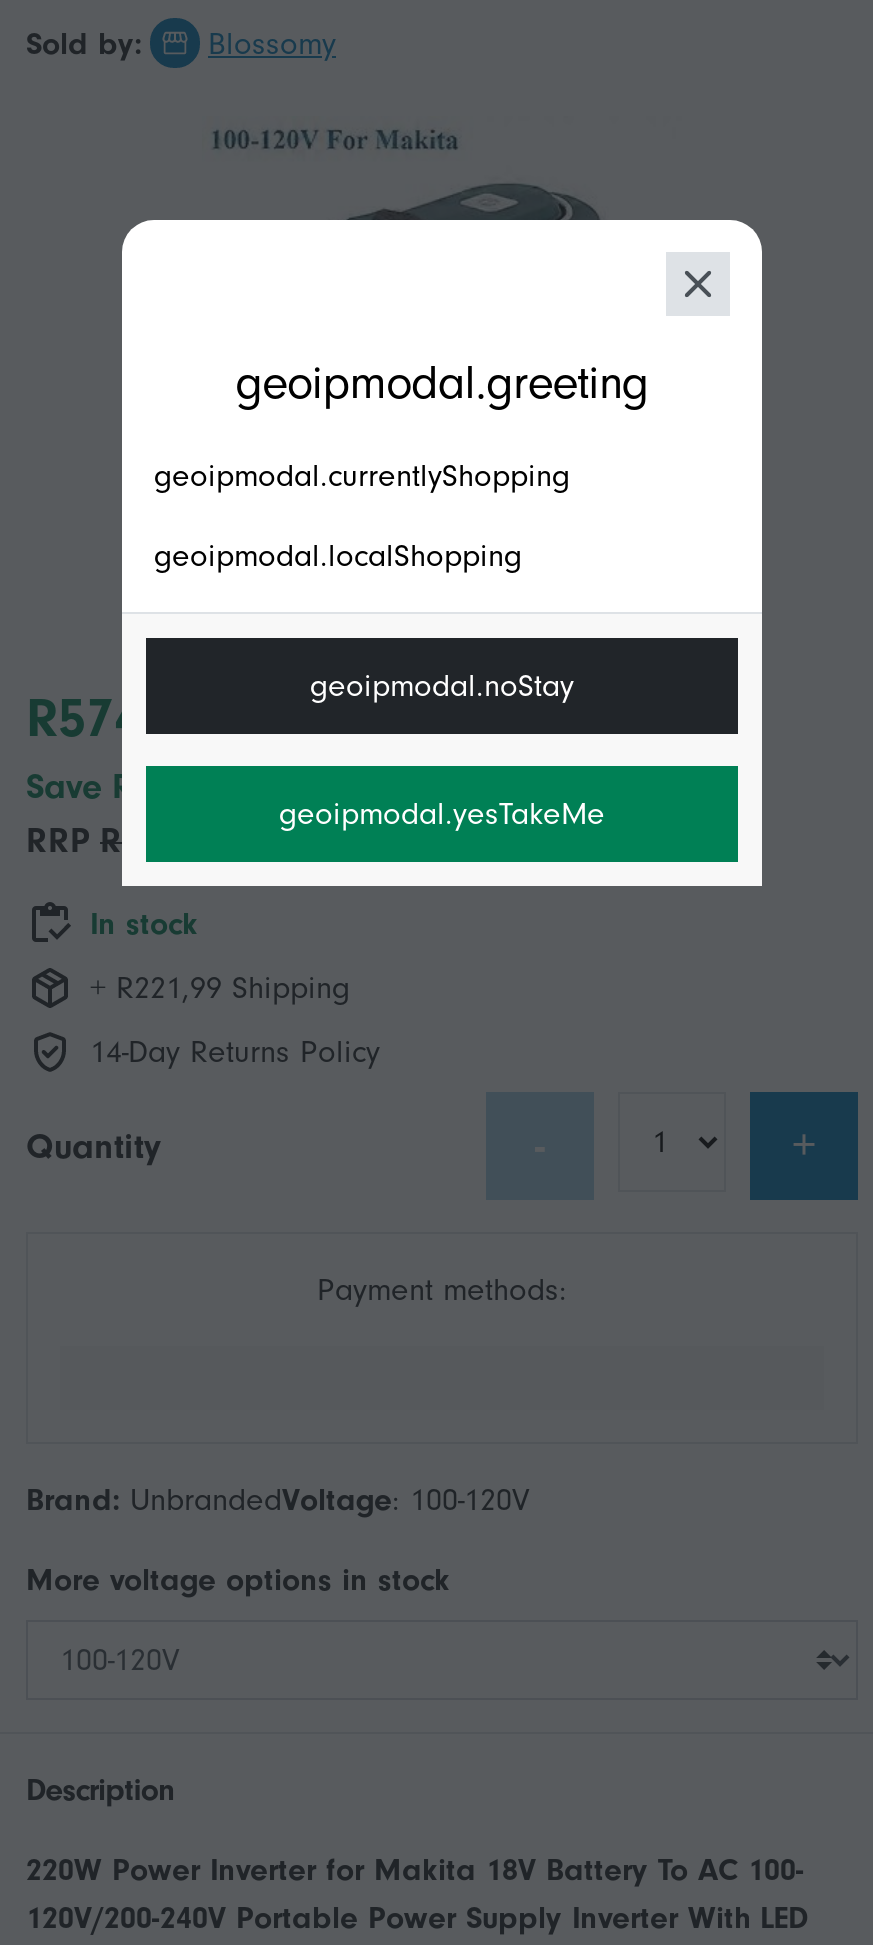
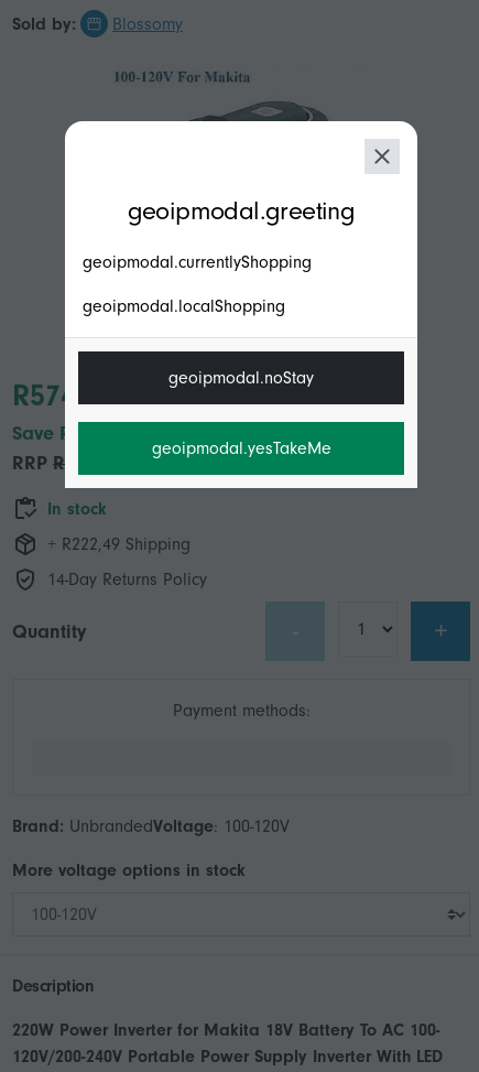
[90,970,350,1006] + R221,99 Shipping -> [47,534,190,554] + R222,49 Shipping

